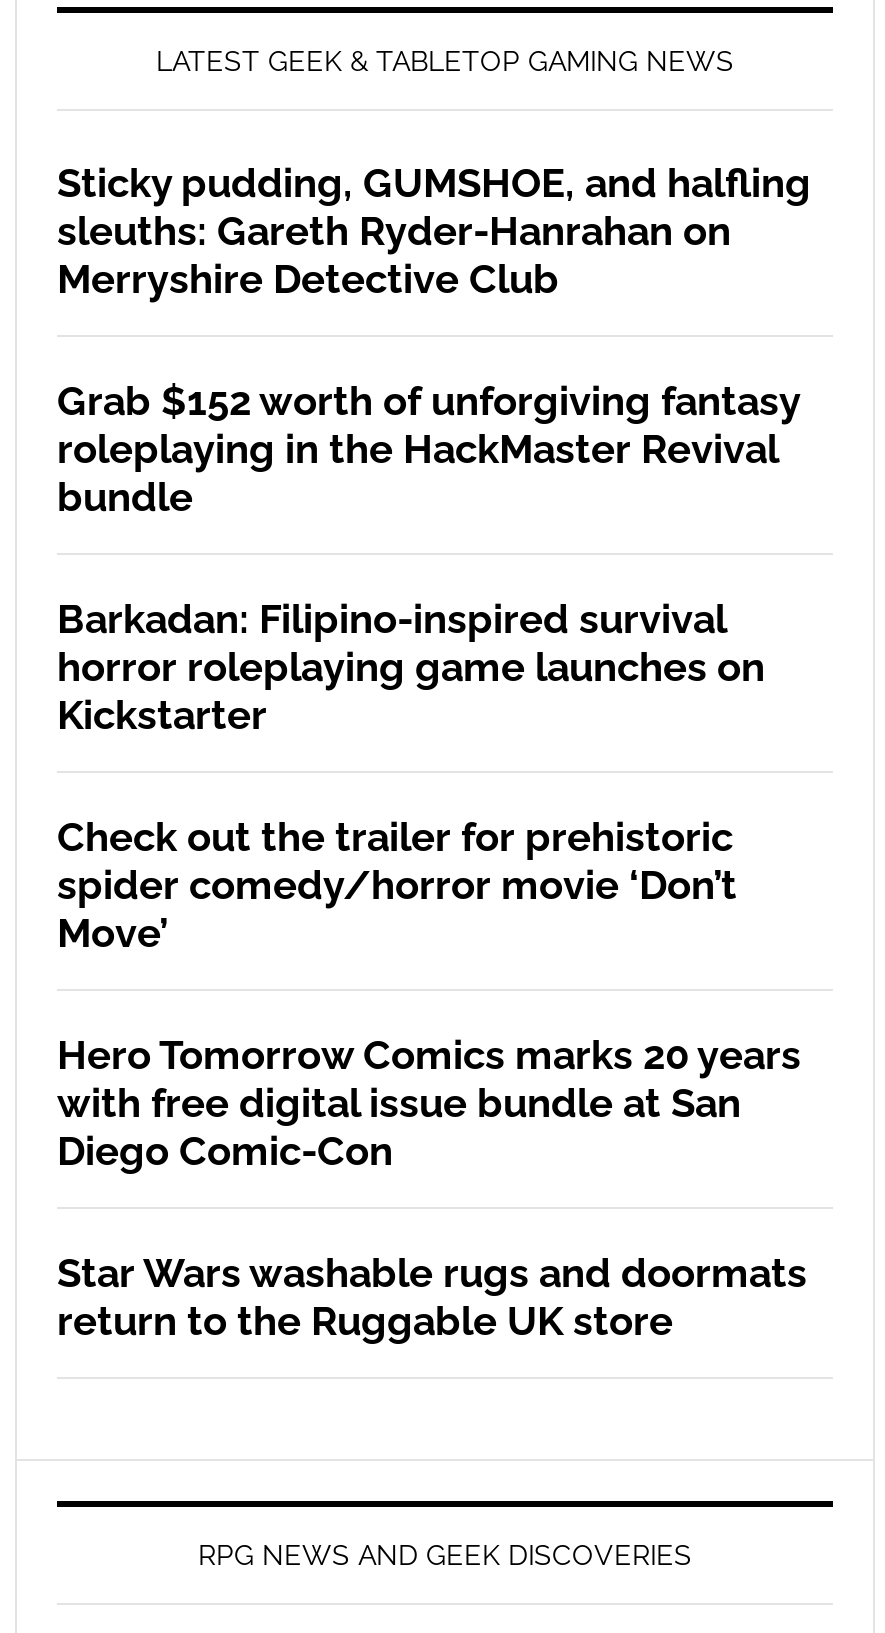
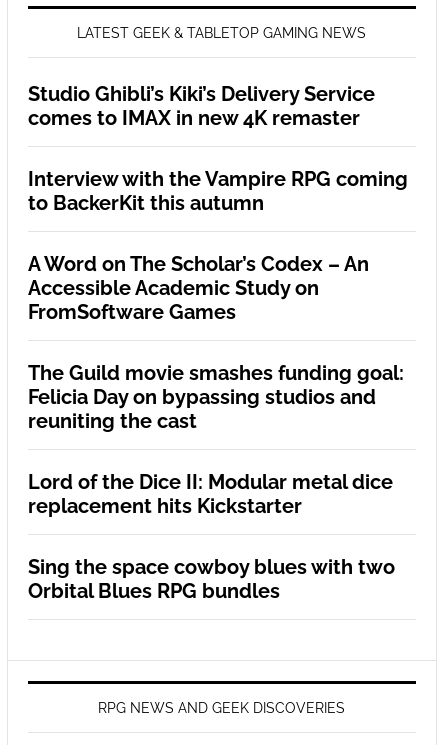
[57,159,811,303] Sticky pudding, GUMSHOE, and halfling | sleuths: Gareth Ryder-Hanrahan on | Merryshire Detective Club -> [28,82,375,130] Studio Ghibli’s Kiki’s Delivery Service | comes to IMAX in new 4K remaster
[57,377,799,521] Grab $152 worth of unforgiving fantasy | roleplaying in the HackMaster Revival | bundle -> [28,167,408,215] Interview with the Vampire RPG coming | to BackerKit this autumn
[57,595,765,739] Barkadan: Filipino-inspired survival | horror roleplaying game launches on | Kickstarter -> [28,252,369,324] A Word on The Scholar’s Codex – An | Accessible Academic Study on | FromSoftware Games
[57,813,737,957] Check out the trailer for prehistoric | spider comedy/horror movie ‘Don’t | Move’ -> [28,361,404,433] The Guild movie smashes funding goal: | Felicia Day on bypassing studios and | reuniting the cast
[57,1031,801,1175] Hero Tomorrow Comics marks 20 years | with free digital issue bundle at San | Diego Comic-Con -> [28,470,393,518] Lord of the Dice II: Modular metal dice | replacement hits Kickstarter
[57,1249,807,1345] Star Wars washable rugs and doormats | return to the Ruggable UK store -> [28,555,395,603] Sing the space cowboy blues with two | Orbital Blues RPG bundles

